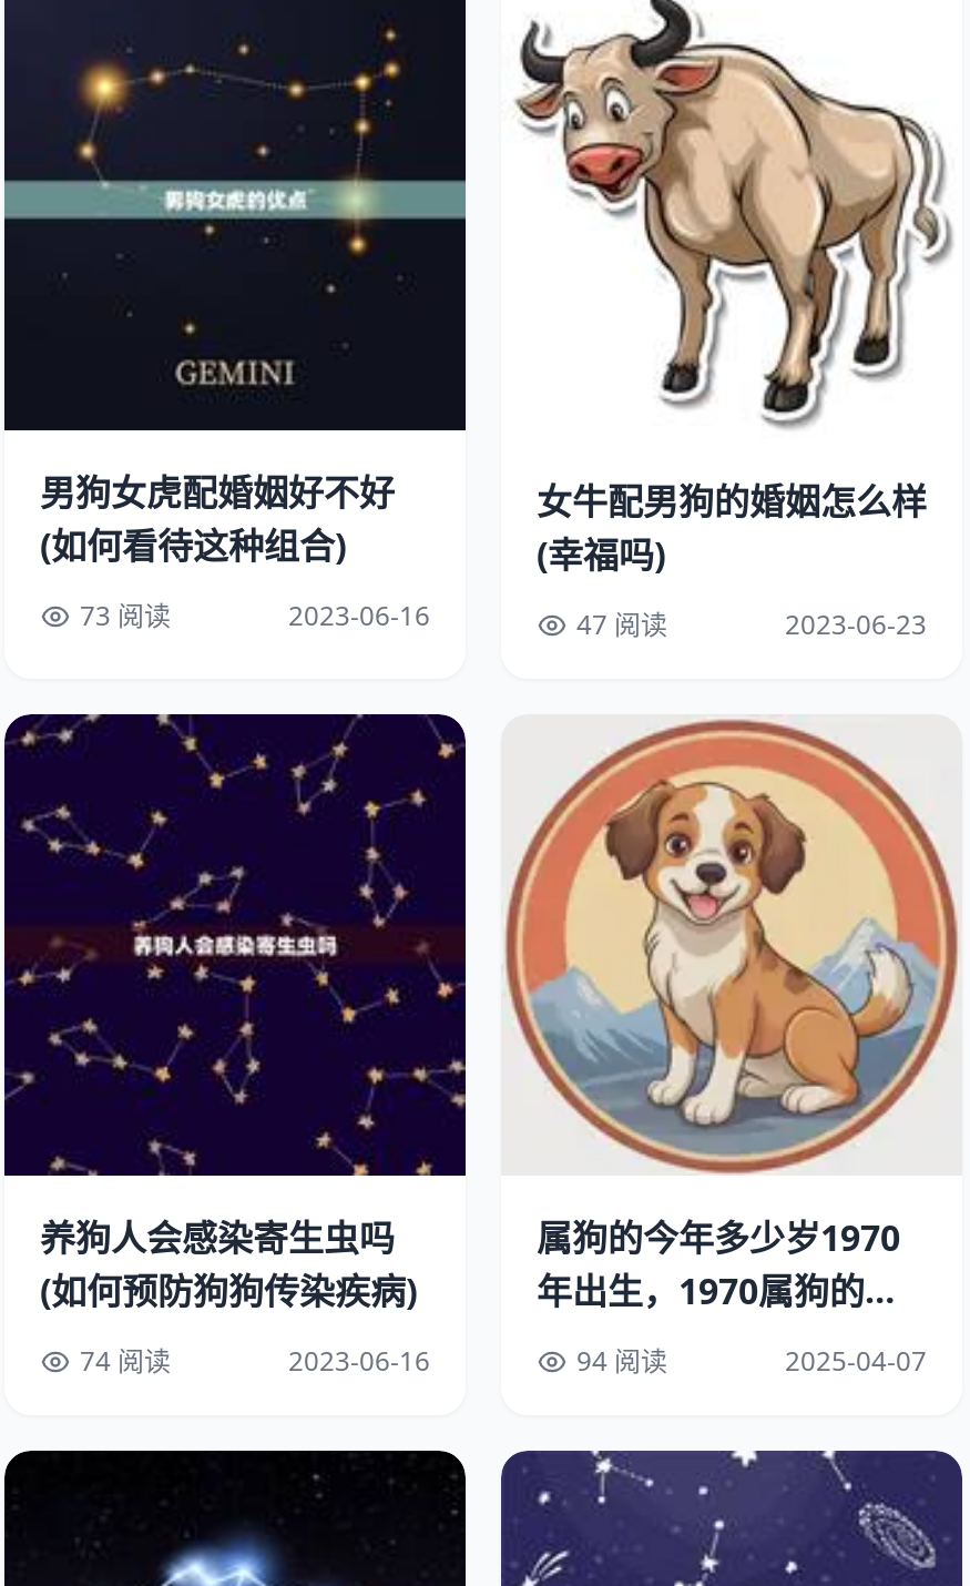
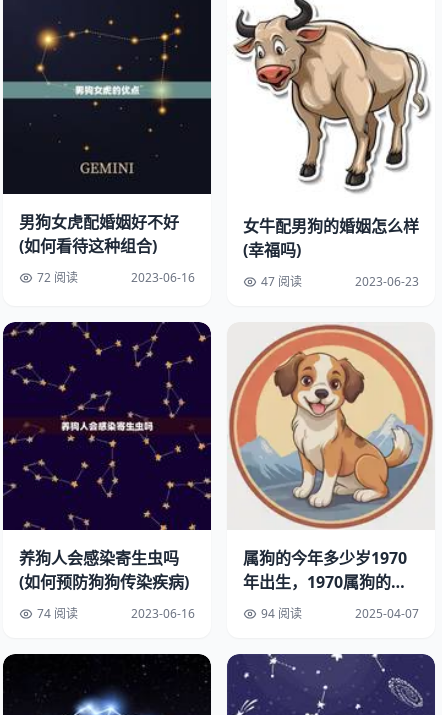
[80,597,171,634] 73 阅读 -> [37,269,78,286] 72 阅读

